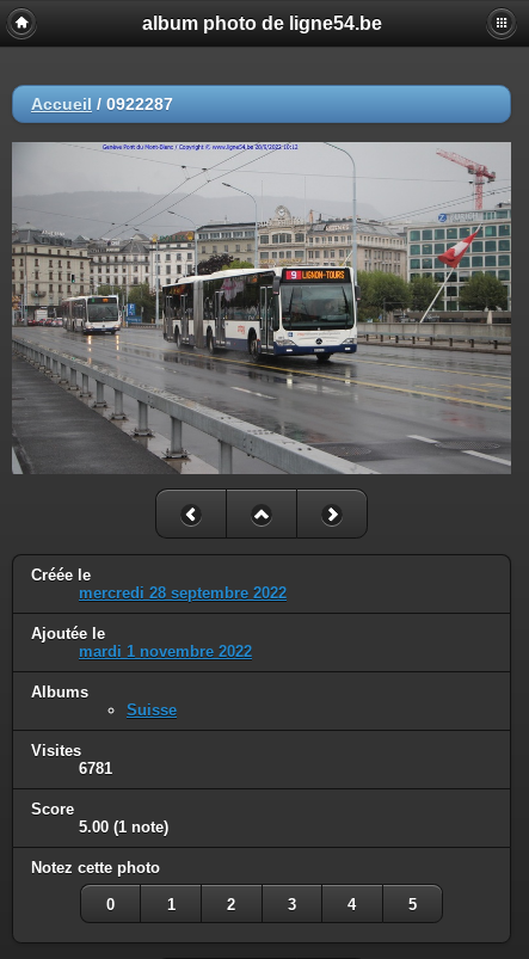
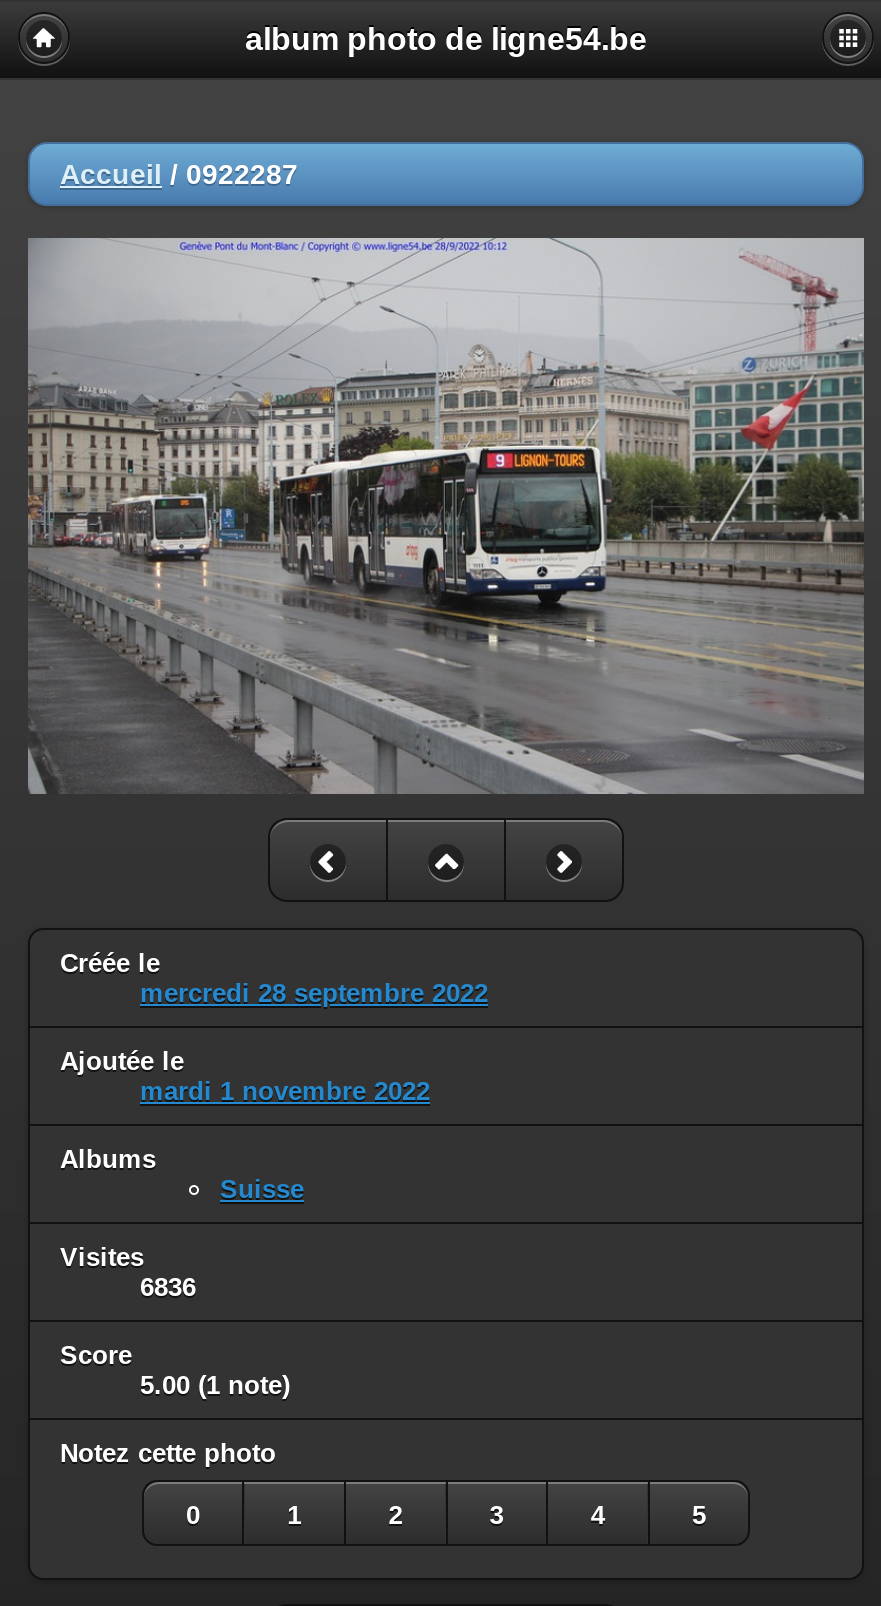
[79,759,112,777] 6781 -> [140,1272,196,1302] 6836

